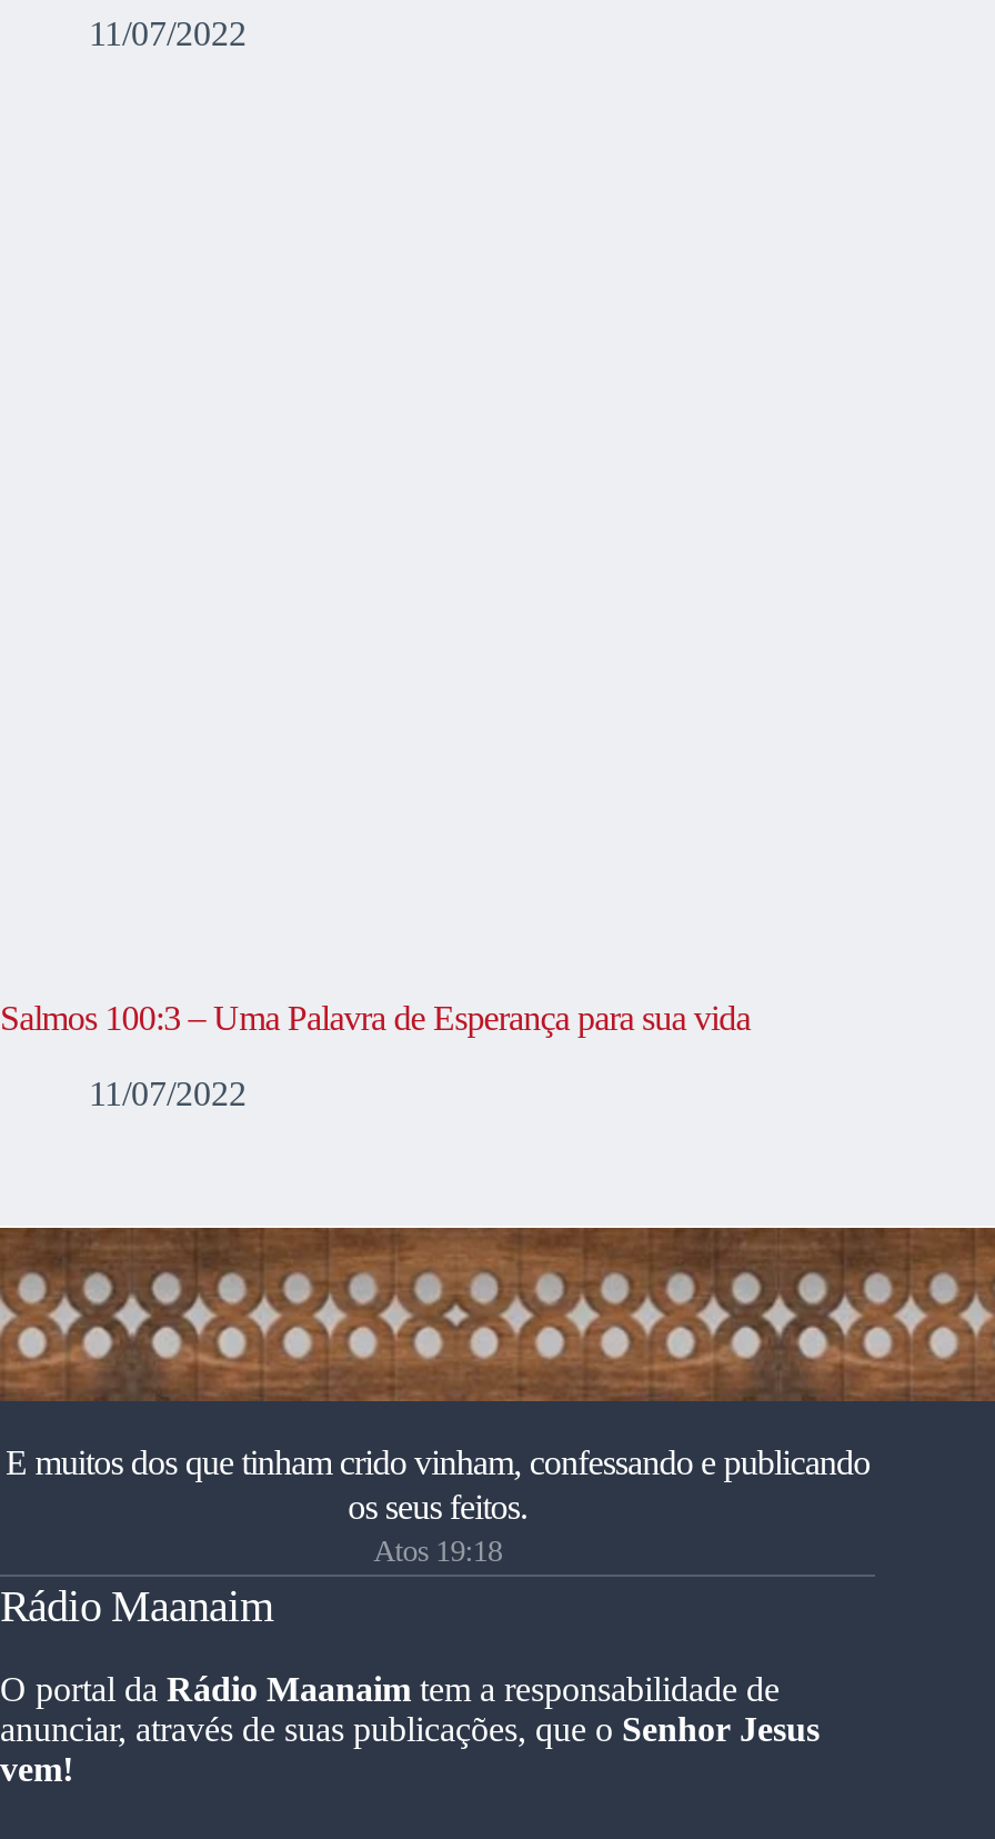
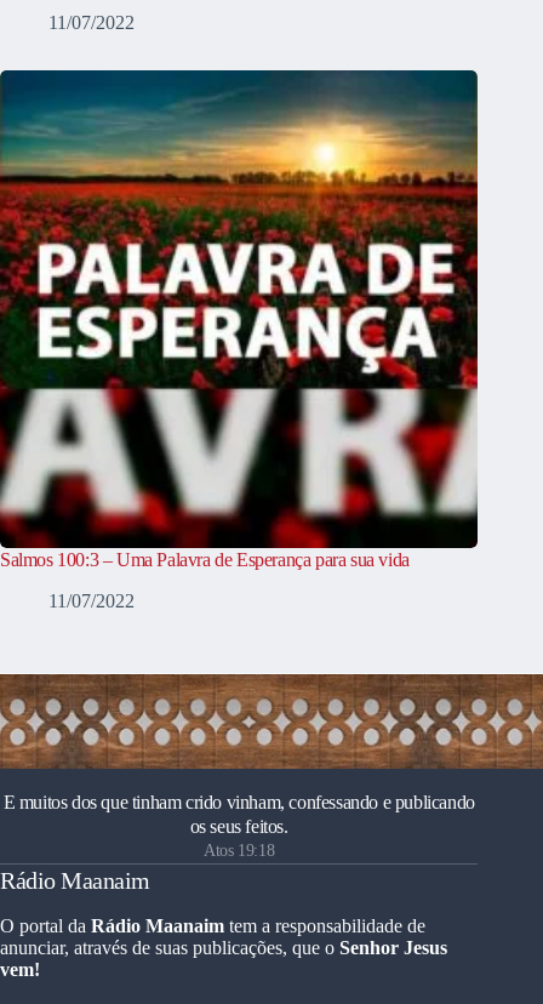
none -> [4,69,479,549] [image]

